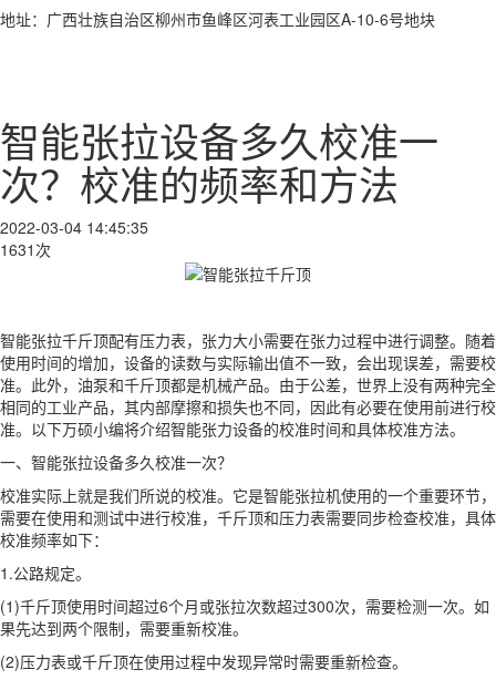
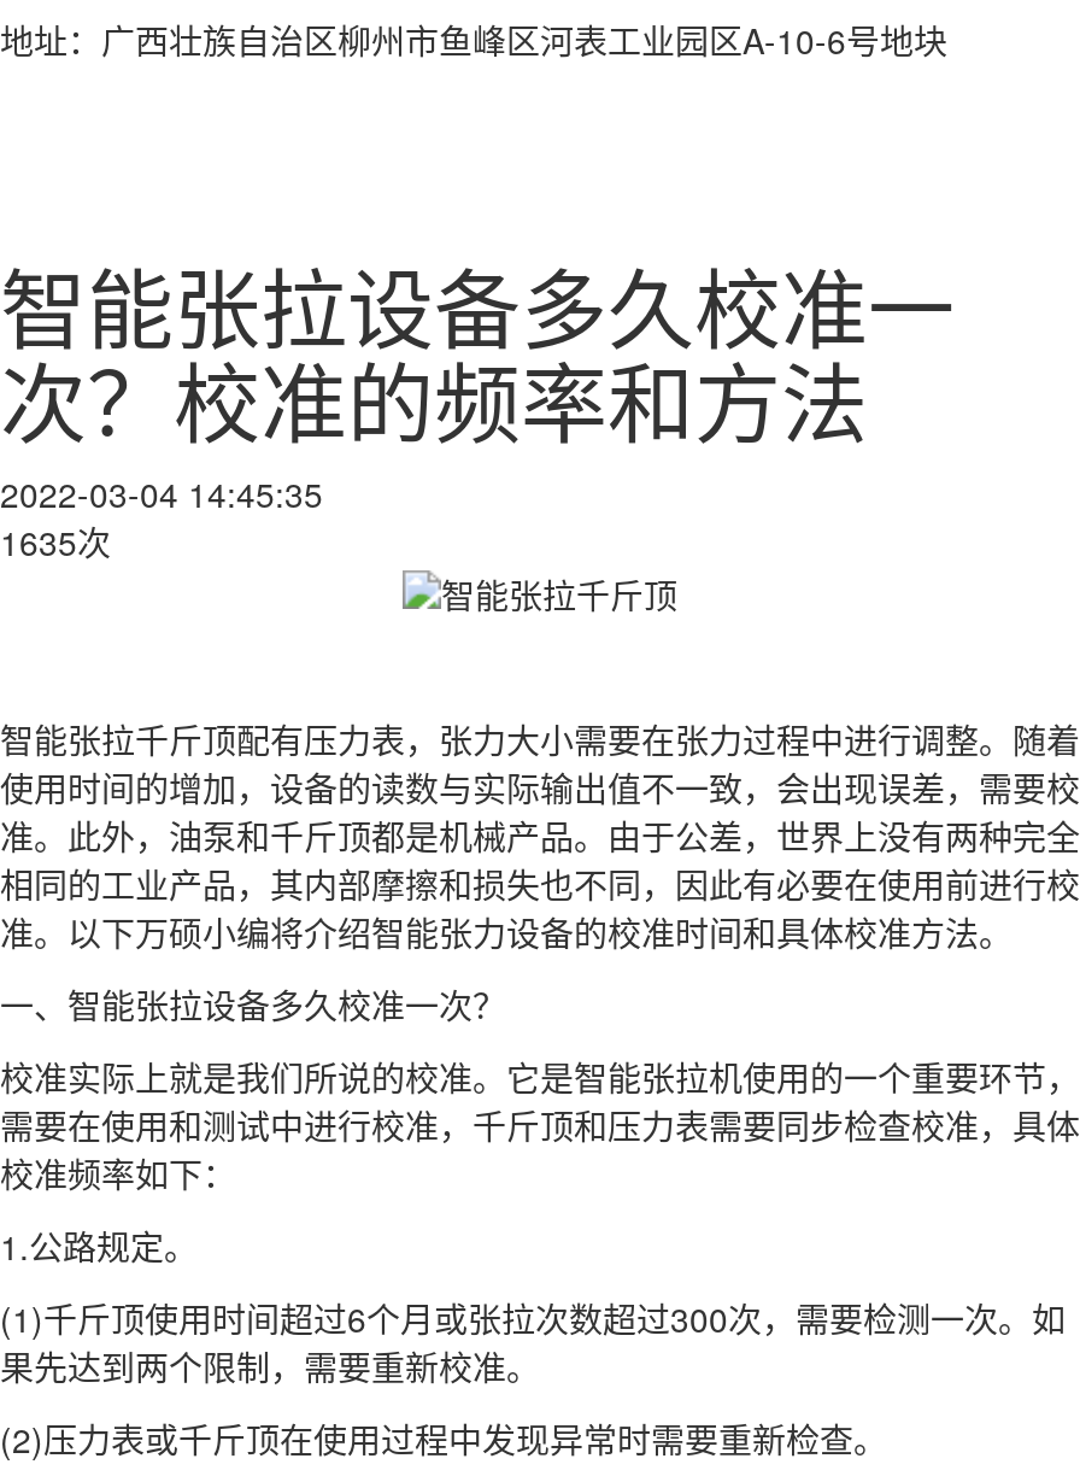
[0,238,51,260] 1631次 -> [0,517,111,566] 1635次

